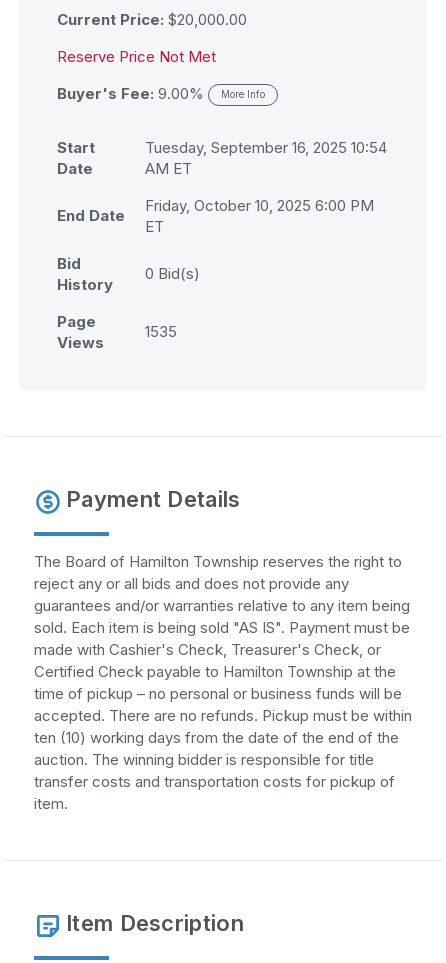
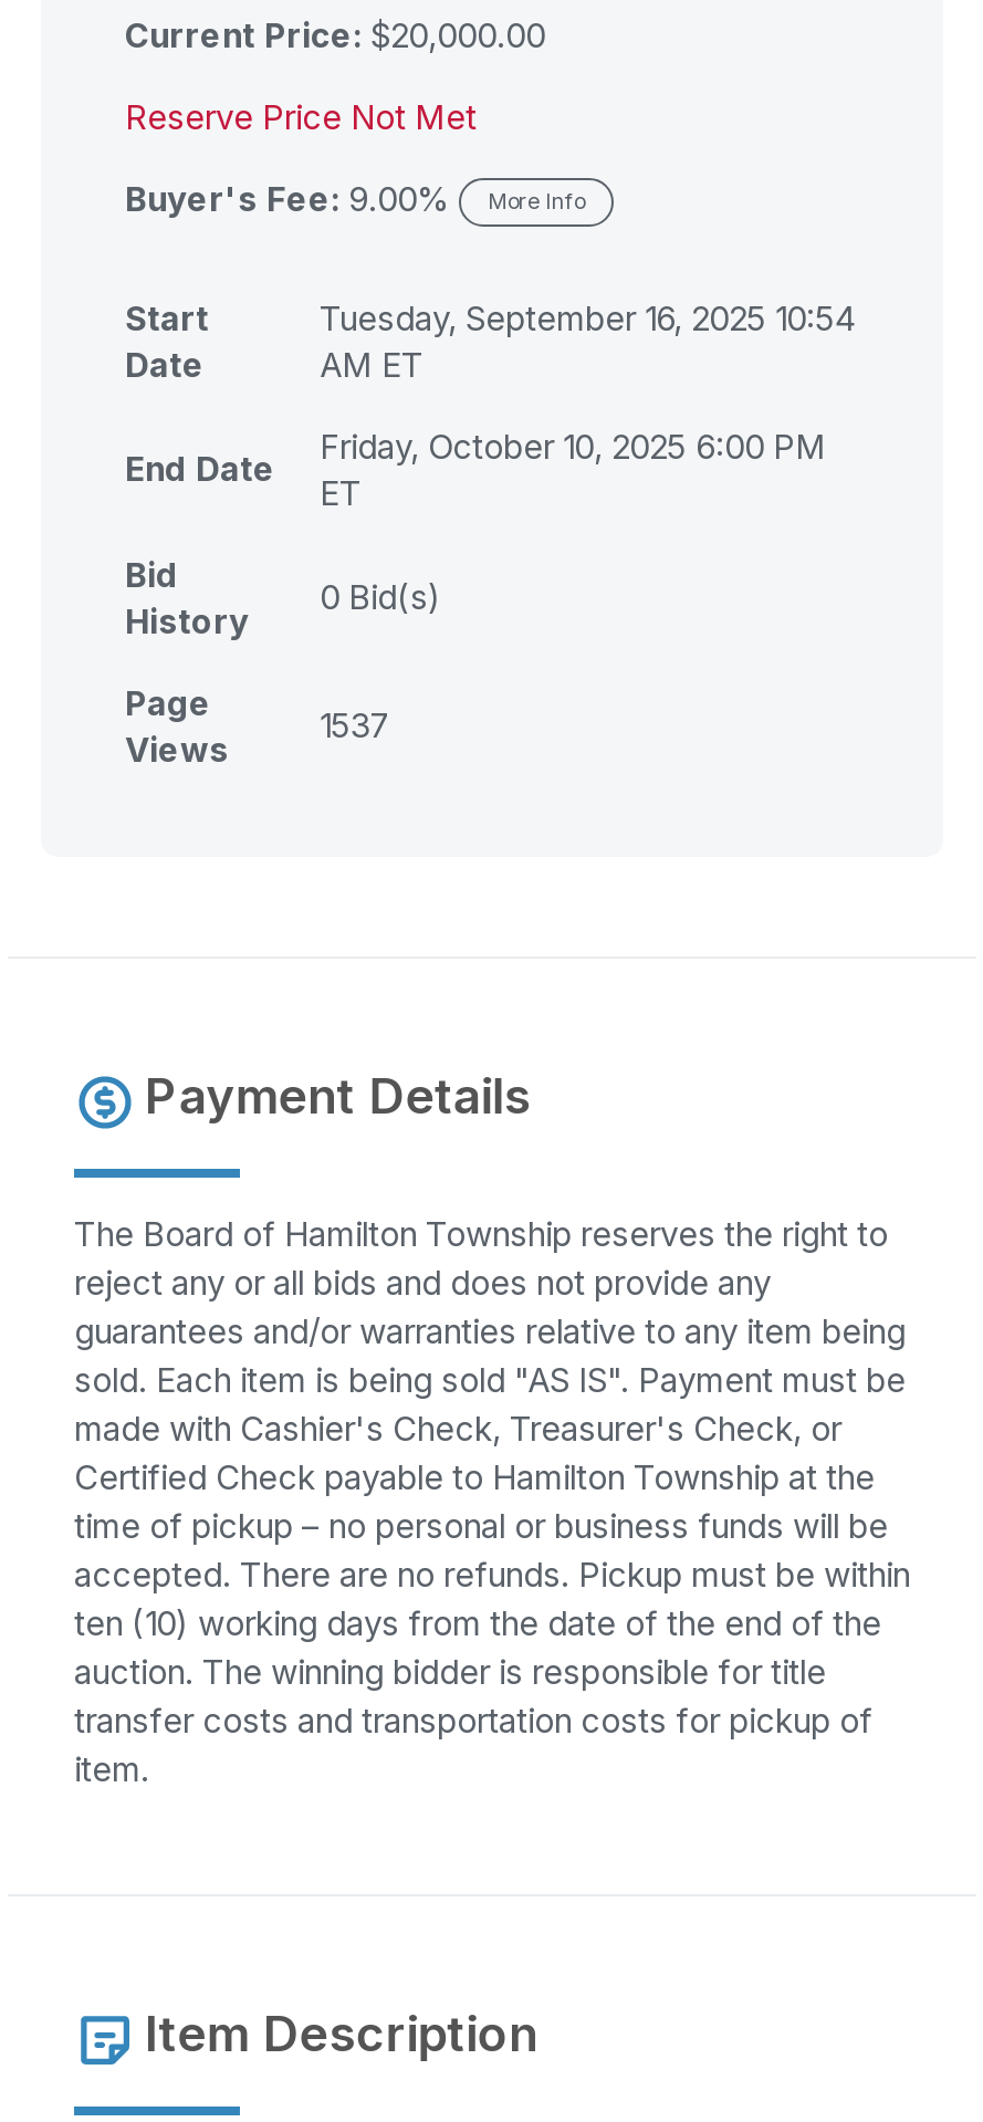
[145,322,177,341] 1535 -> [320,704,390,746] 1537

